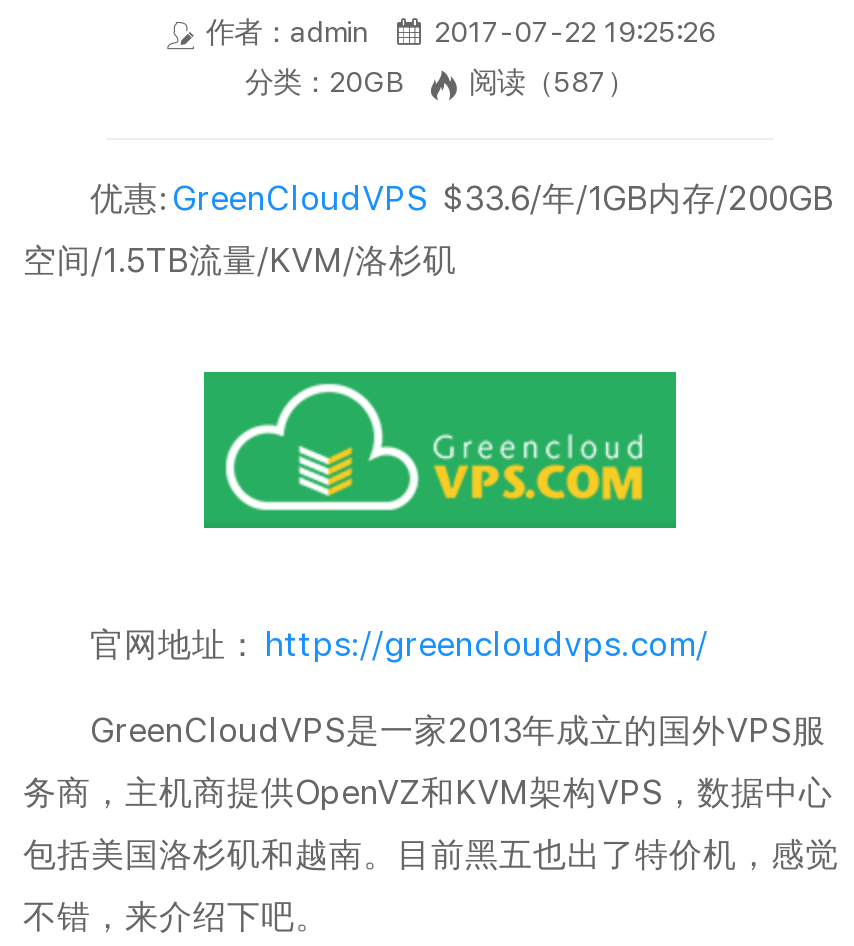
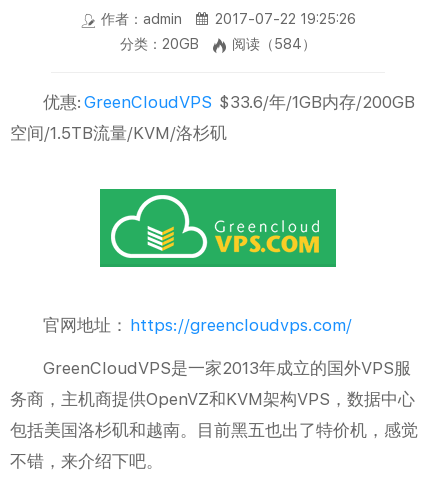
[245,64,635,98] 分类：20GB 阅读（587） -> [120,35,316,52] 分类：20GB 阅读（584）

